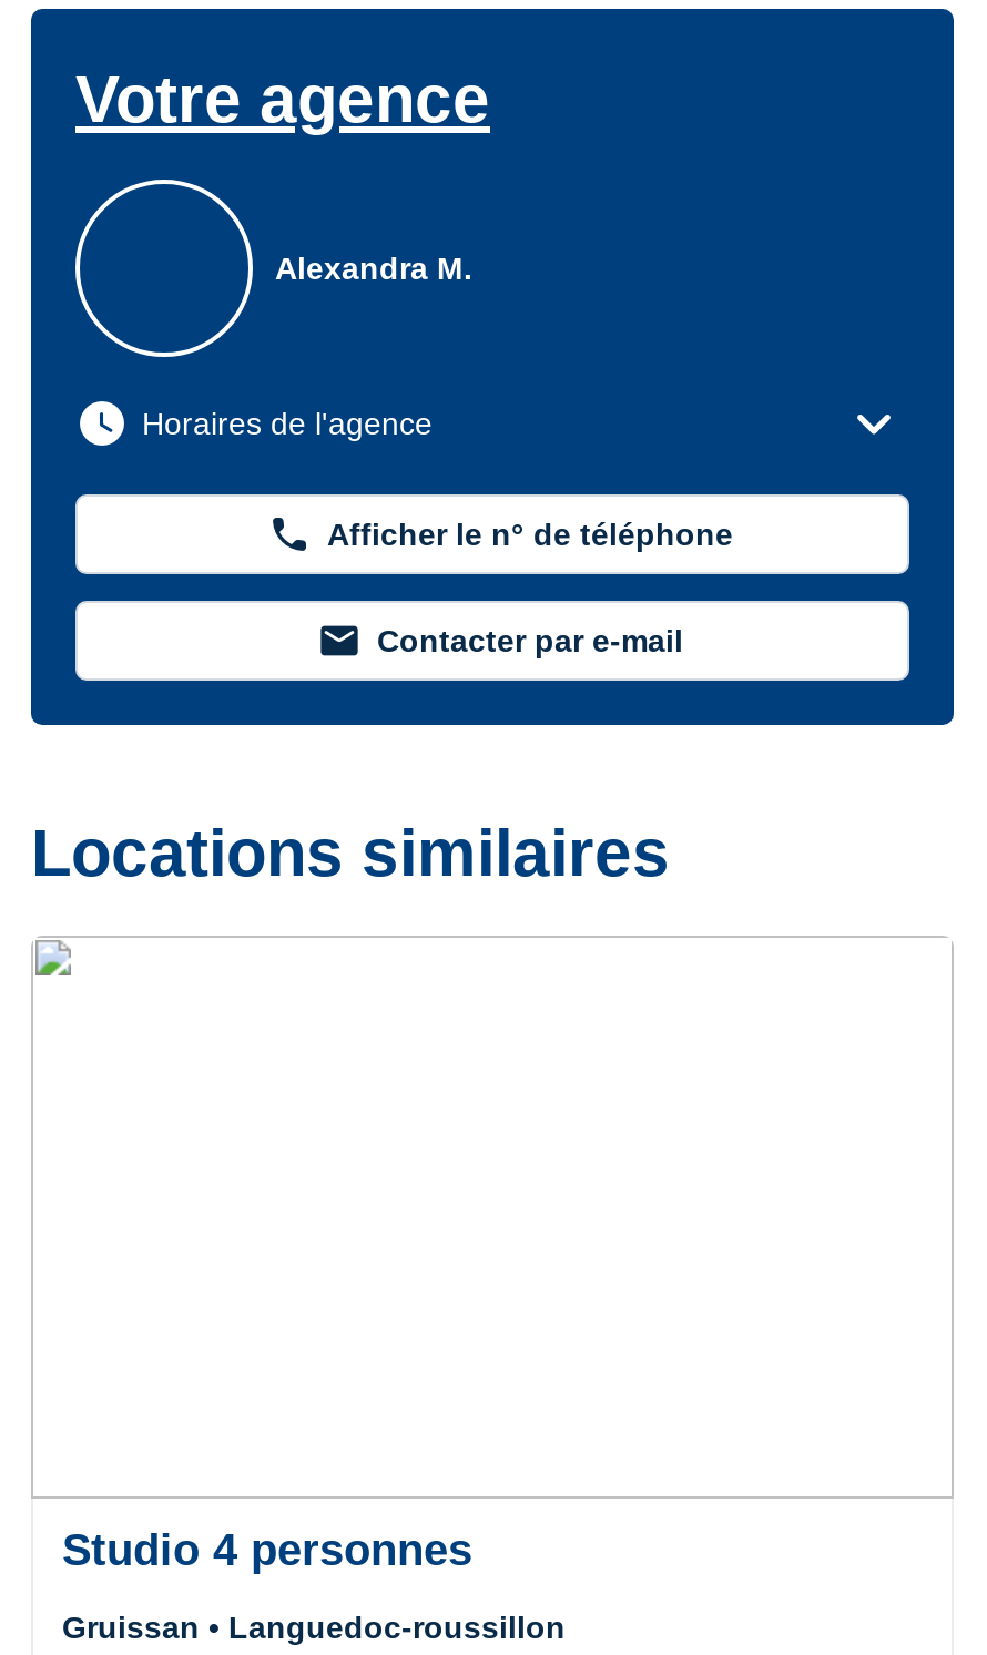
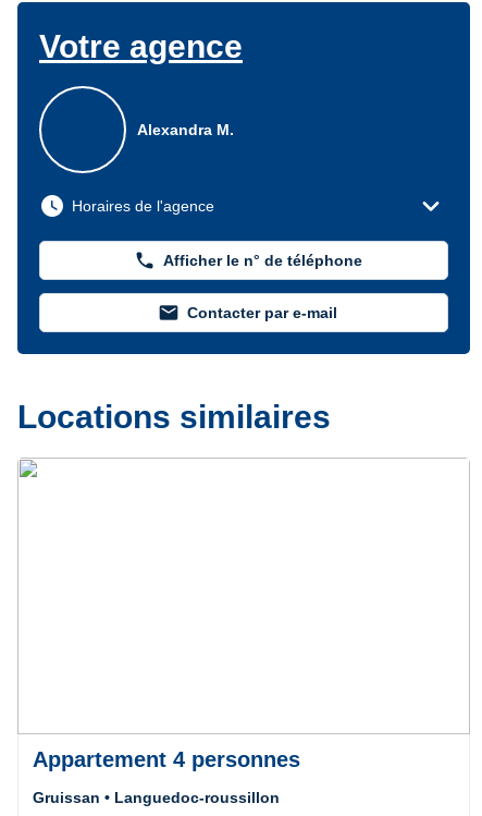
[62,1525,472,1574] Studio 4 personnes -> [33,747,300,771] Appartement 4 personnes

